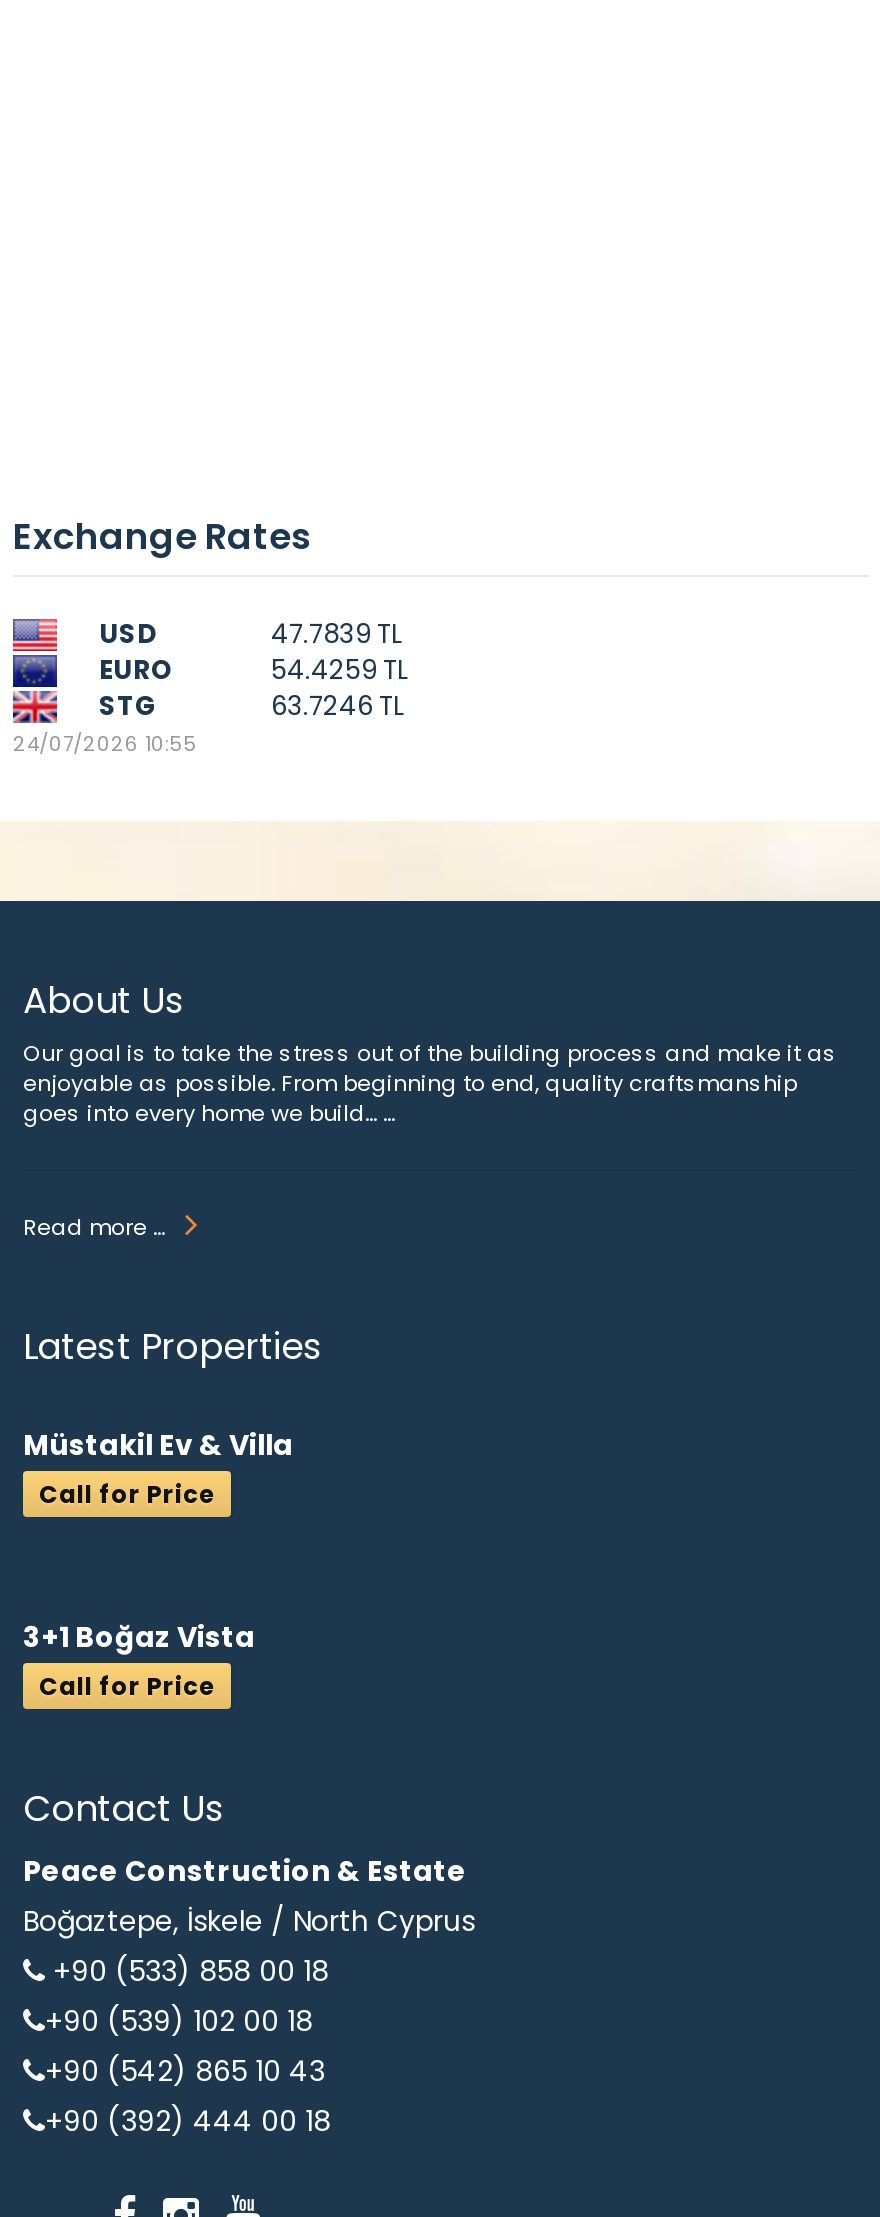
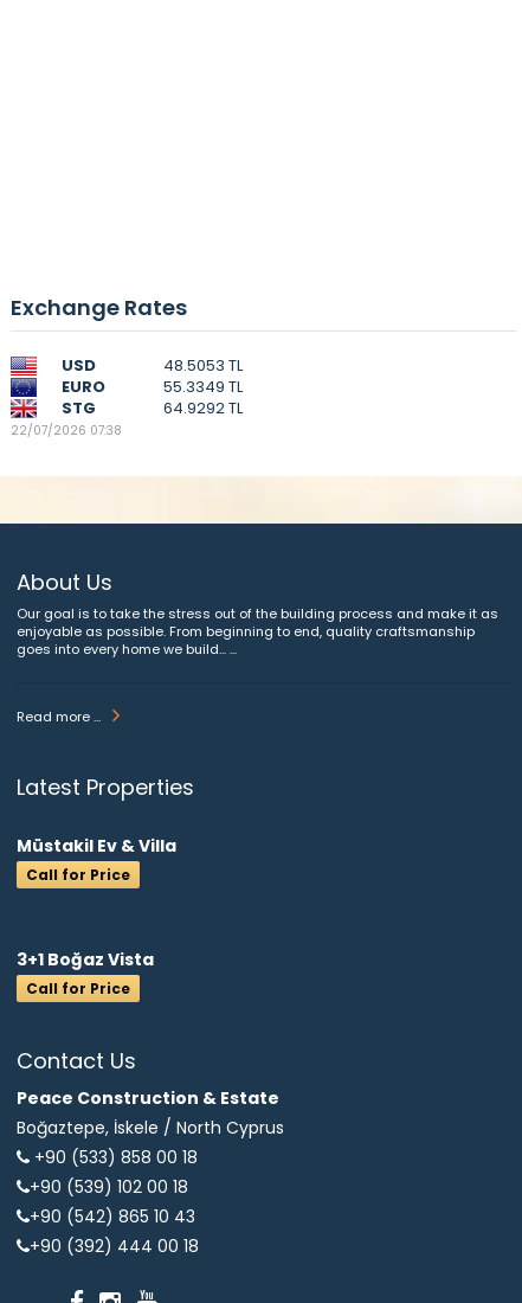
[271,615,401,653] 47.7839 TL -> [163,354,243,377] 48.5053 TL
[271,651,407,689] 54.4259 TL -> [163,376,243,398] 55.3349 TL
[271,687,403,725] 63.7246 TL -> [163,397,243,419] 64.9292 TL
[13,729,197,759] 24/07/2026 10:55 -> [11,422,122,439] 22/07/2026 07:38

